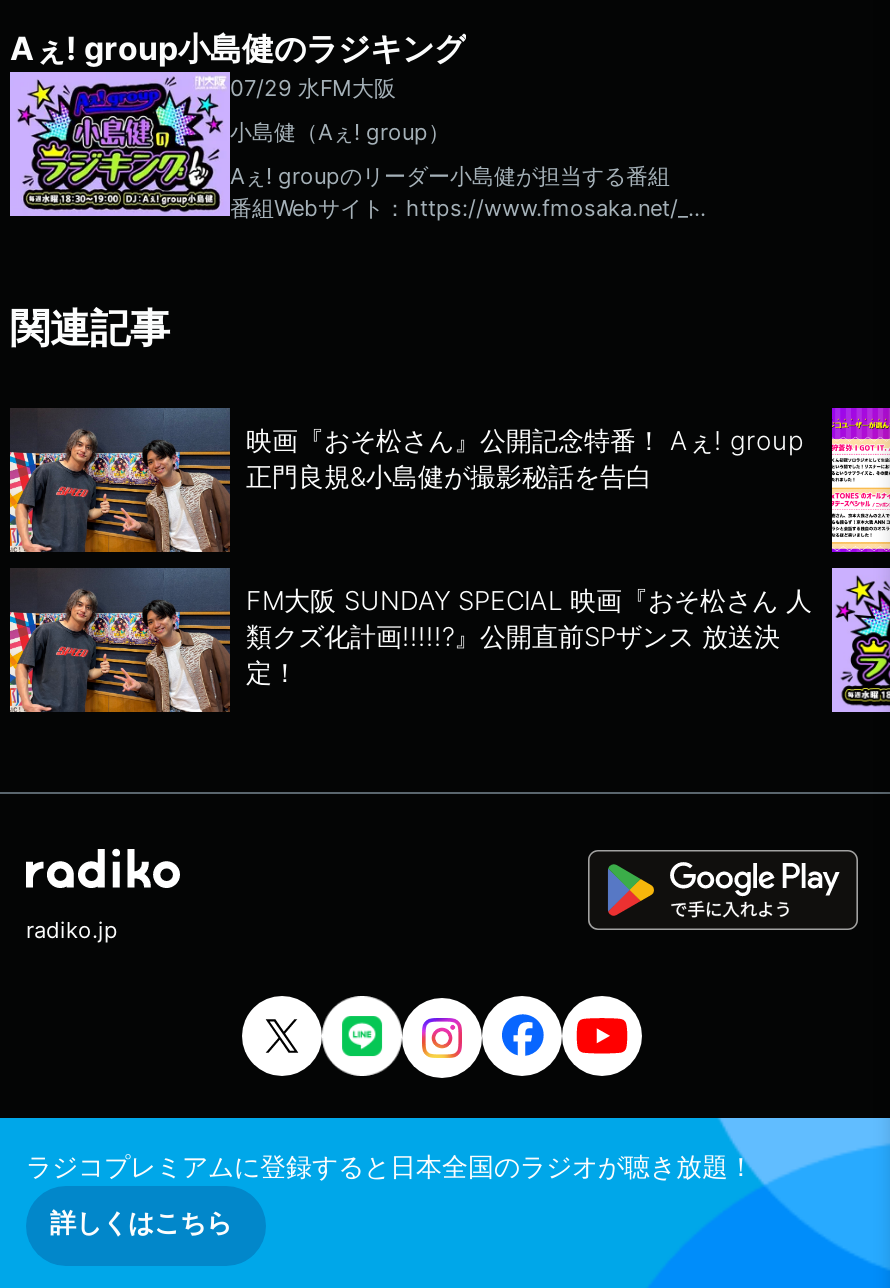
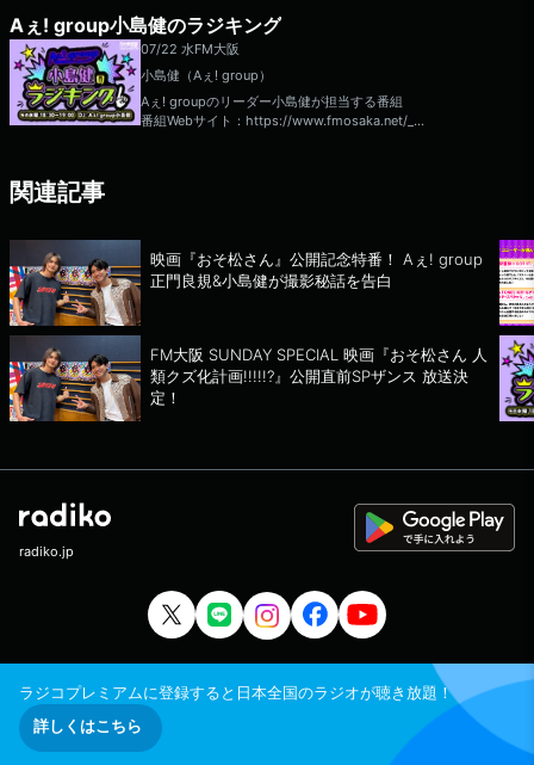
[230,74,396,102] 07/29 水FM大阪 -> [141,41,240,57] 07/22 水FM大阪

